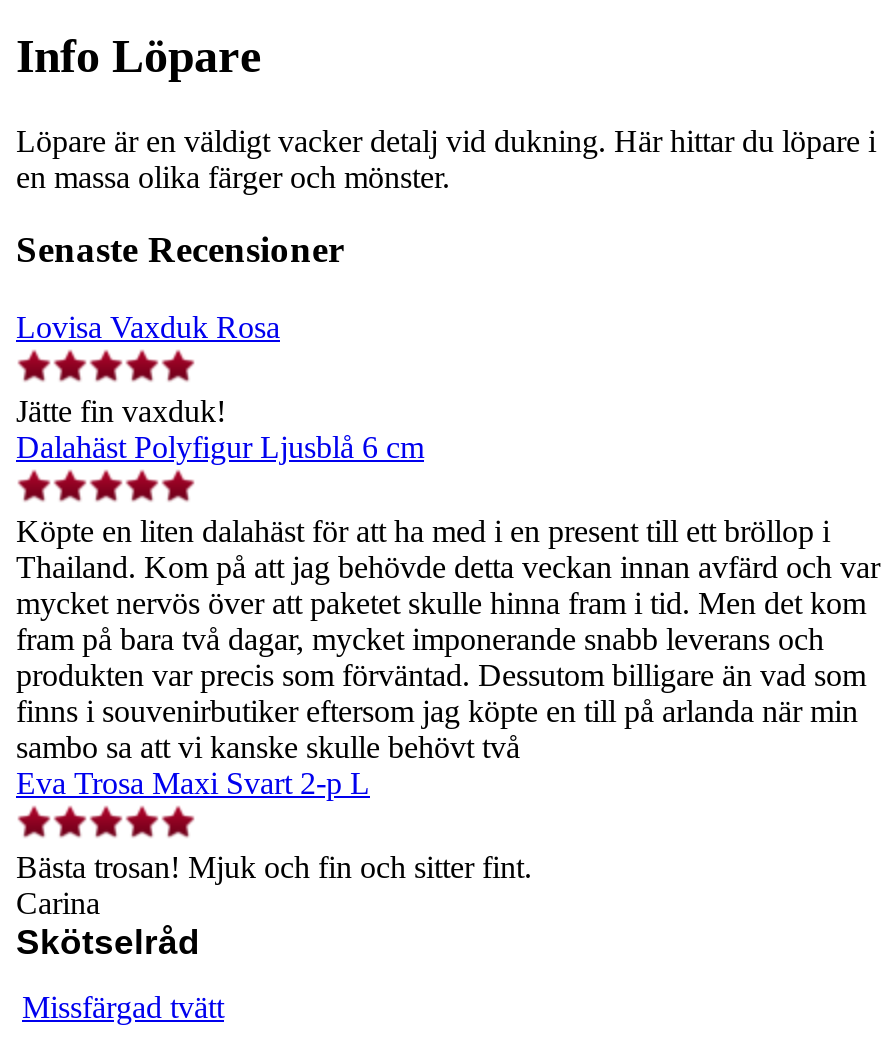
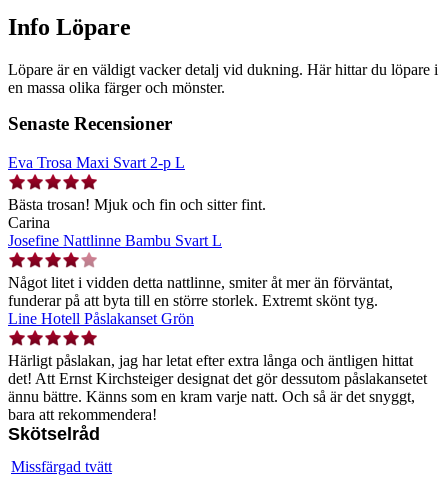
[16,310,880,764] Lovisa Vaxduk Rosa | Jätte fin vaxduk! | Dalahäst Polyfigur Ljusblå 6 cm | Köpte en liten dalahäst för att ha med i en present till ett bröllop i | Thailand. Kom på att jag behövde detta veckan innan avfärd och var | mycket nervös över att paketet skulle hinna fram i tid. Men det kom | fram på bara två dagar, mycket imponerande snabb leverans och | produkten var precis som förväntad. Dessutom billigare än vad som | finns i souvenirbutiker eftersom jag köpte en till på arlanda när min | sambo sa att vi kanske skulle behövt två -> none
moved [16,766,532,920] -> [8,154,266,231]: Eva Trosa Maxi Svart 2-p L | Bästa trosan! Mjuk och fin och sitter fint. | Carina
none -> [8,232,427,423] Josefine Nattlinne Bambu Svart L | Något litet i vidden detta nattlinne, smiter åt mer än förväntat, | funderar på att byta till en större storlek. Extremt skönt tyg. | Line Hotell Påslakanset Grön | Härligt påslakan, jag har letat efter extra långa och äntligen hittat | det! Att Ernst Kirchsteiger designat det gör dessutom påslakansetet | ännu bättre. Känns som en kram varje natt. Och så är det snyggt, | bara att rekommendera!

